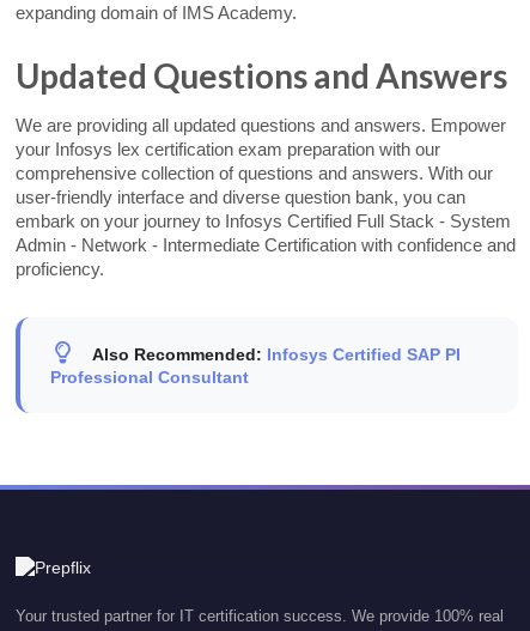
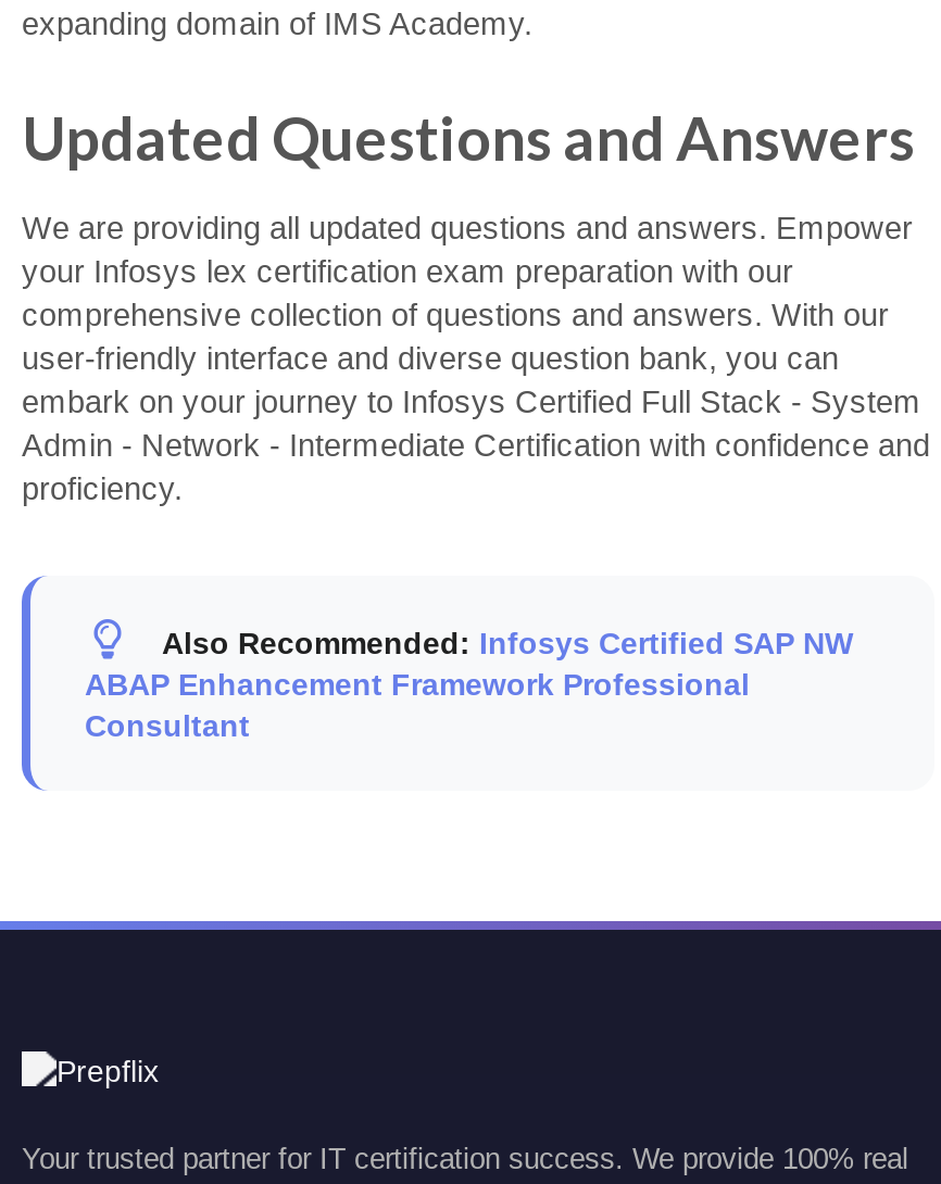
[50,344,461,386] Also Recommended: Infosys Certified SAP PI | Professional Consultant -> [85,625,853,742] Also Recommended: Infosys Certified SAP NW | ABAP Enhancement Framework Professional | Consultant

